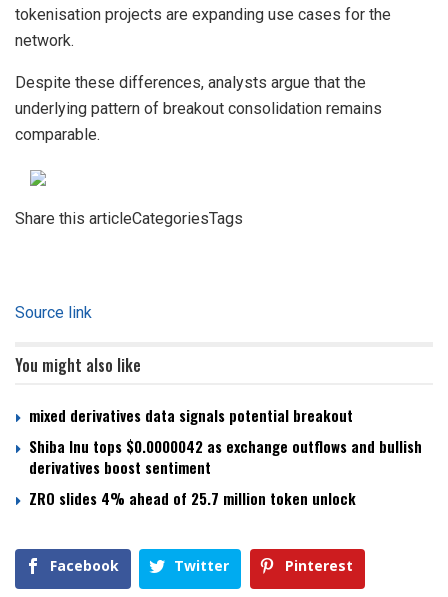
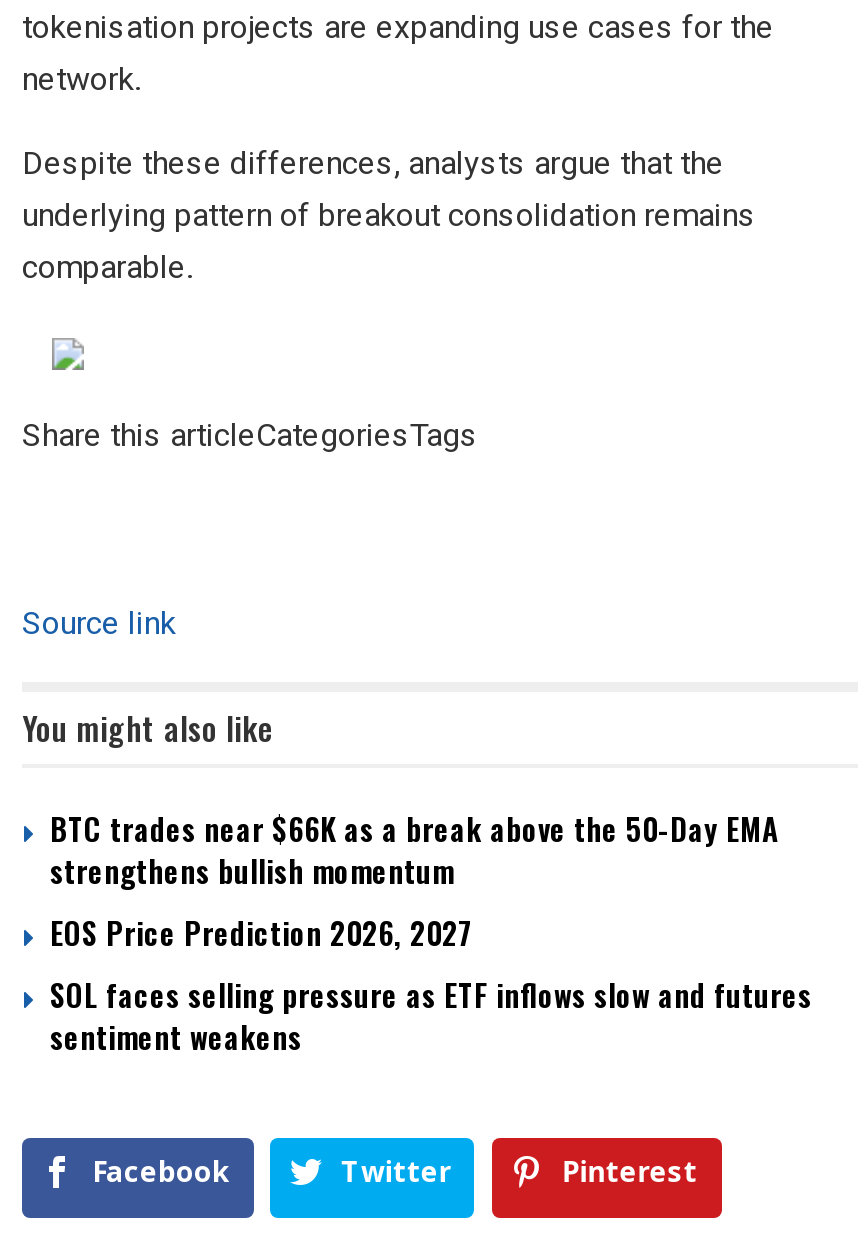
[29,404,422,509] mixed derivatives data signals potential breakout | Shiba Inu tops $0.0000042 as exchange outflows and bullish | derivatives boost sentiment | ZRO slides 4% ahead of 25.7 million token unlock -> [50,807,812,1059] BTC trades near $66K as a break above the 50-Day EMA | strengthens bullish momentum | EOS Price Prediction 2026, 2027 | SOL faces selling pressure as ETF inflows slow and futures | sentiment weakens

